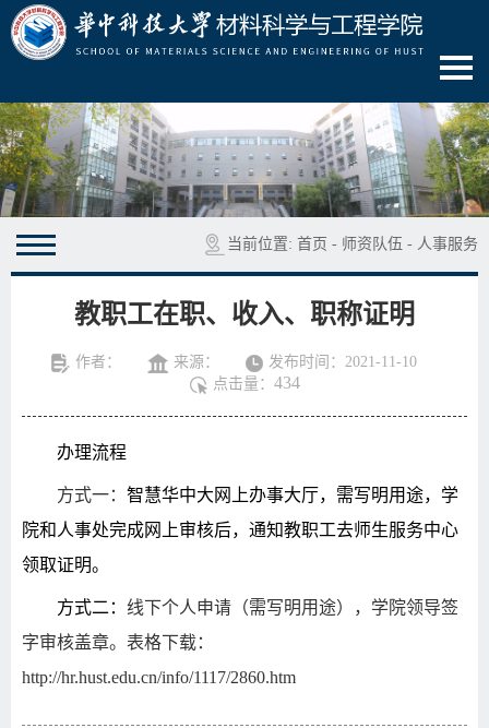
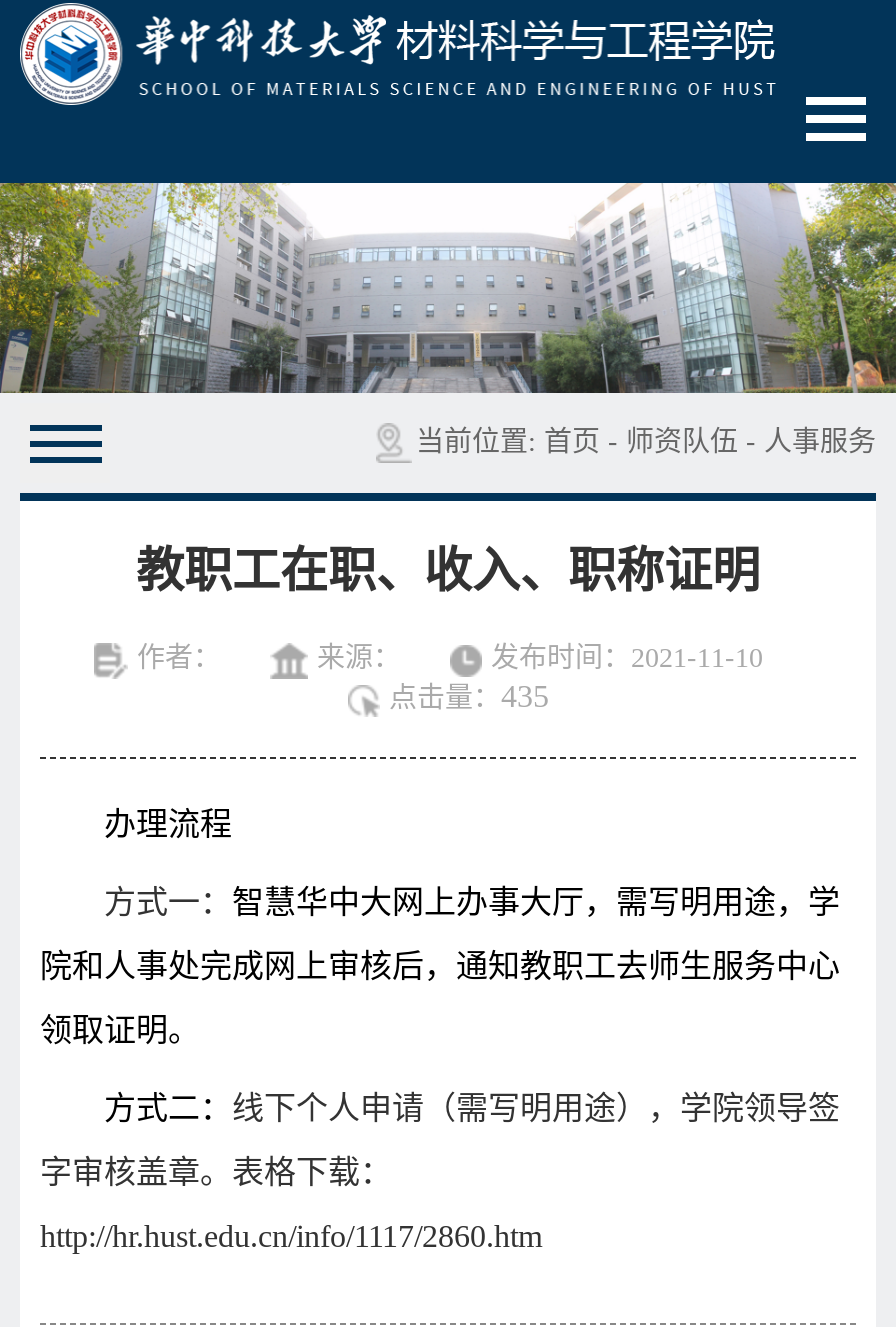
[212,373,300,392] 点击量：434 -> [389,679,549,713] 点击量：435

